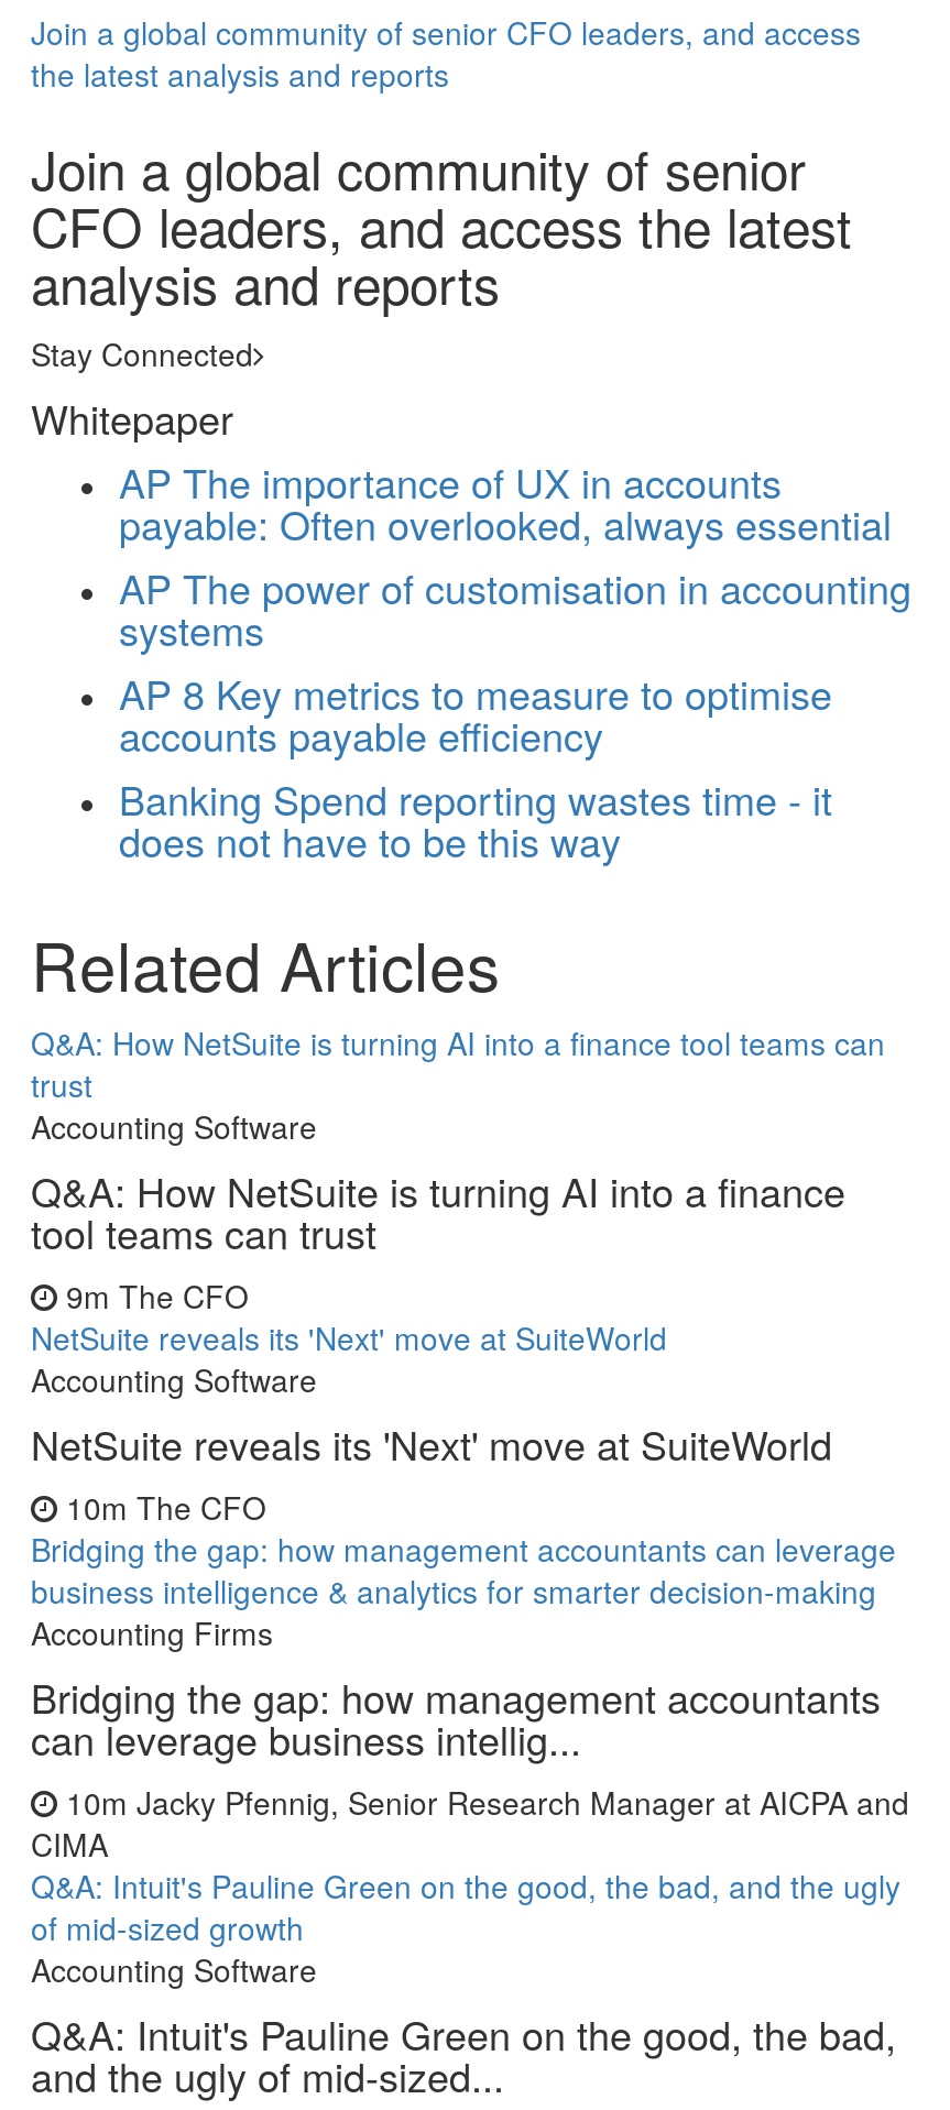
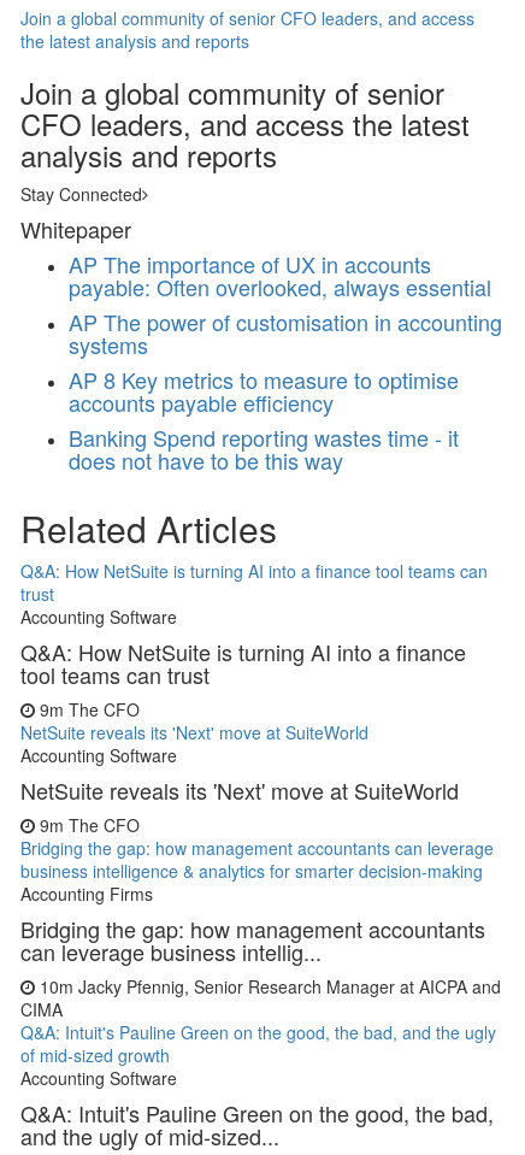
[57,1485,266,1529] 10m The CFO -> [35,813,140,837] 9m The CFO

